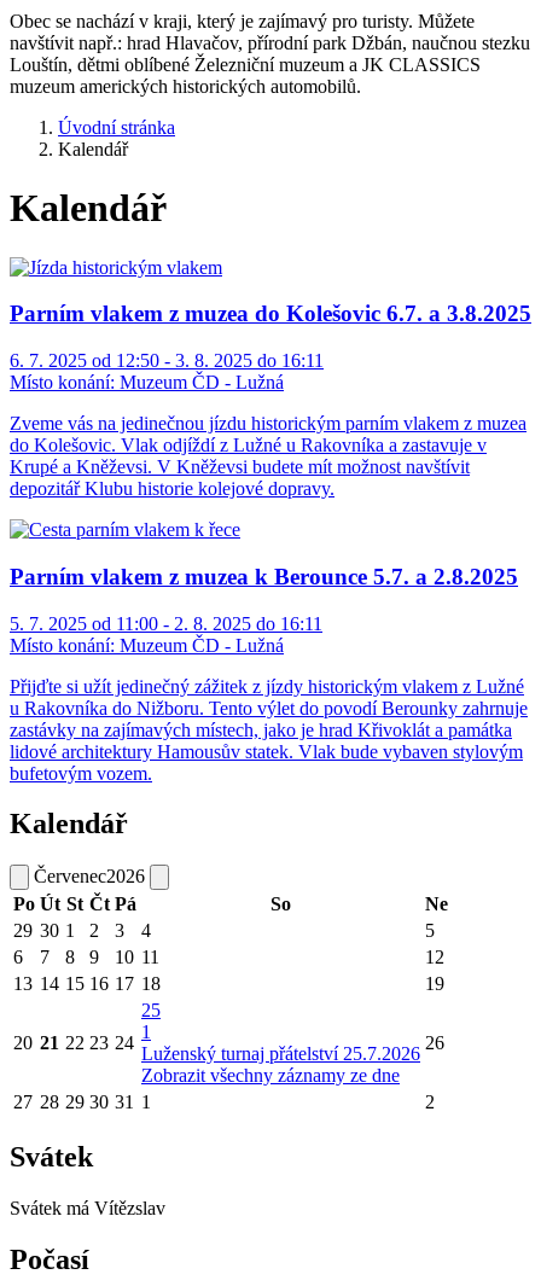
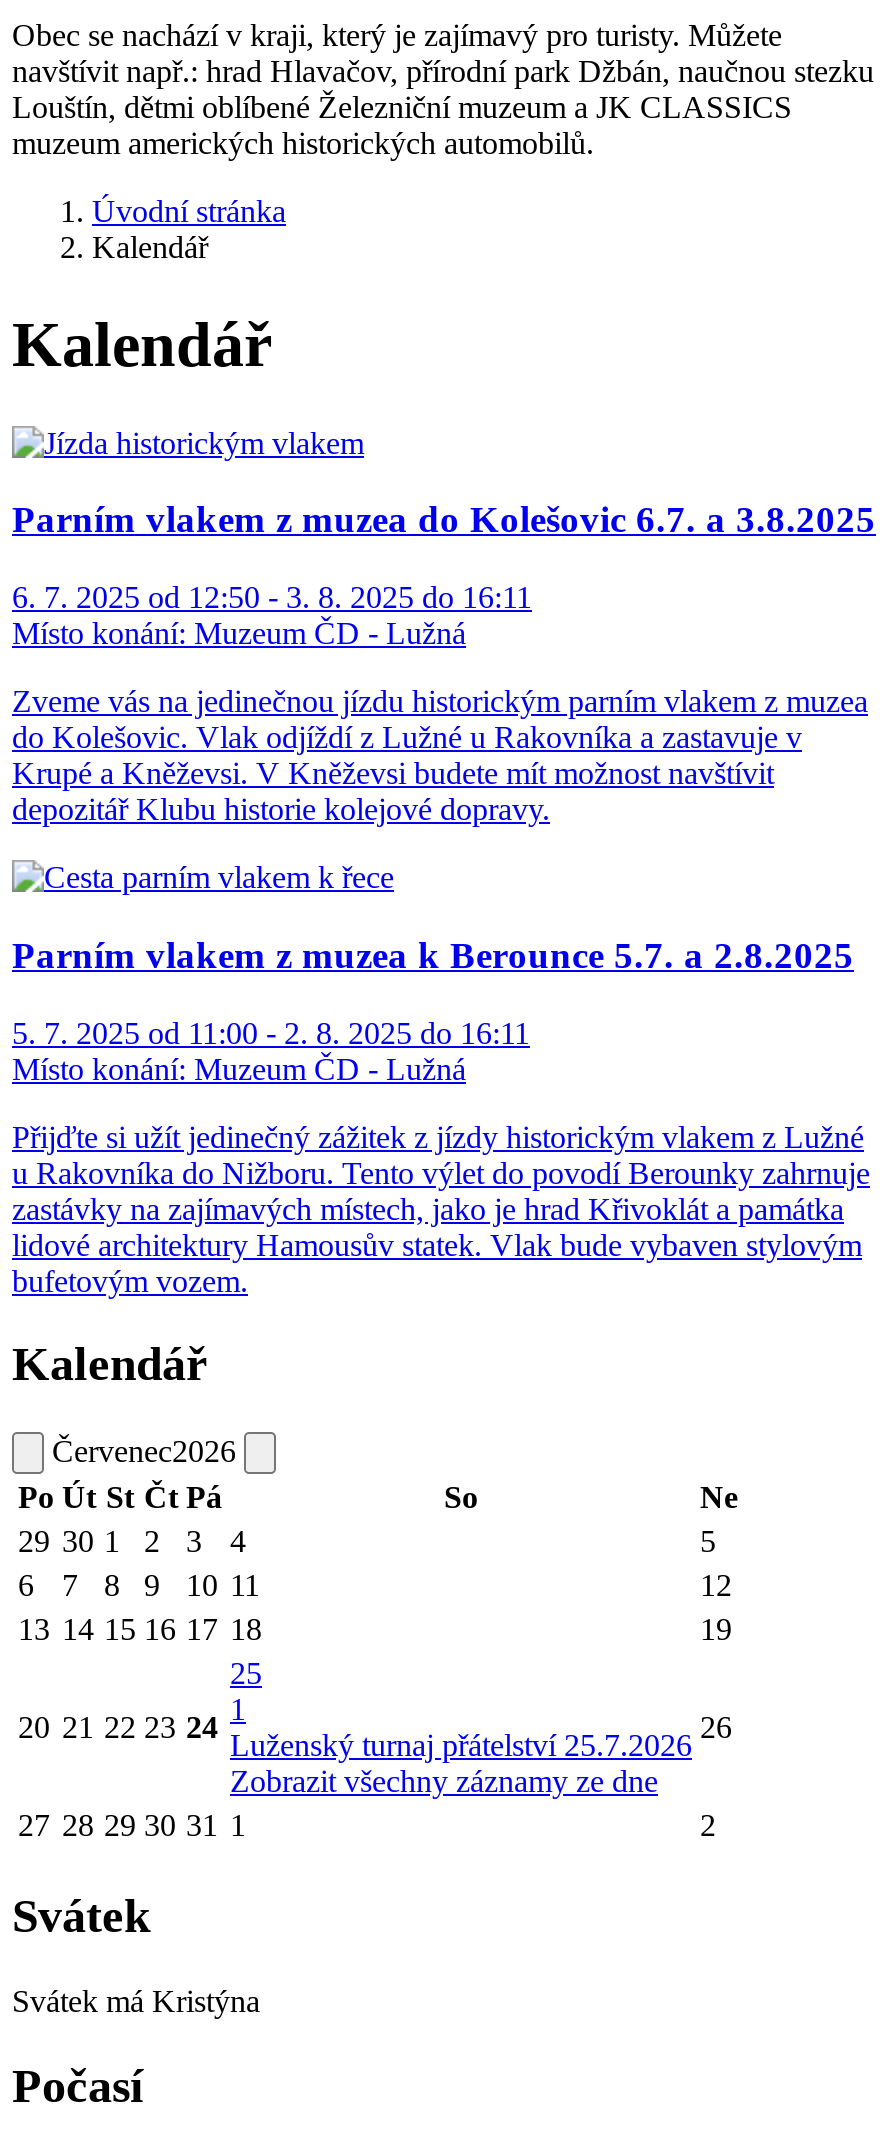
[10,1198,165,1219] Svátek má Vítězslav -> [12,1984,260,2018] Svátek má Kristýna

